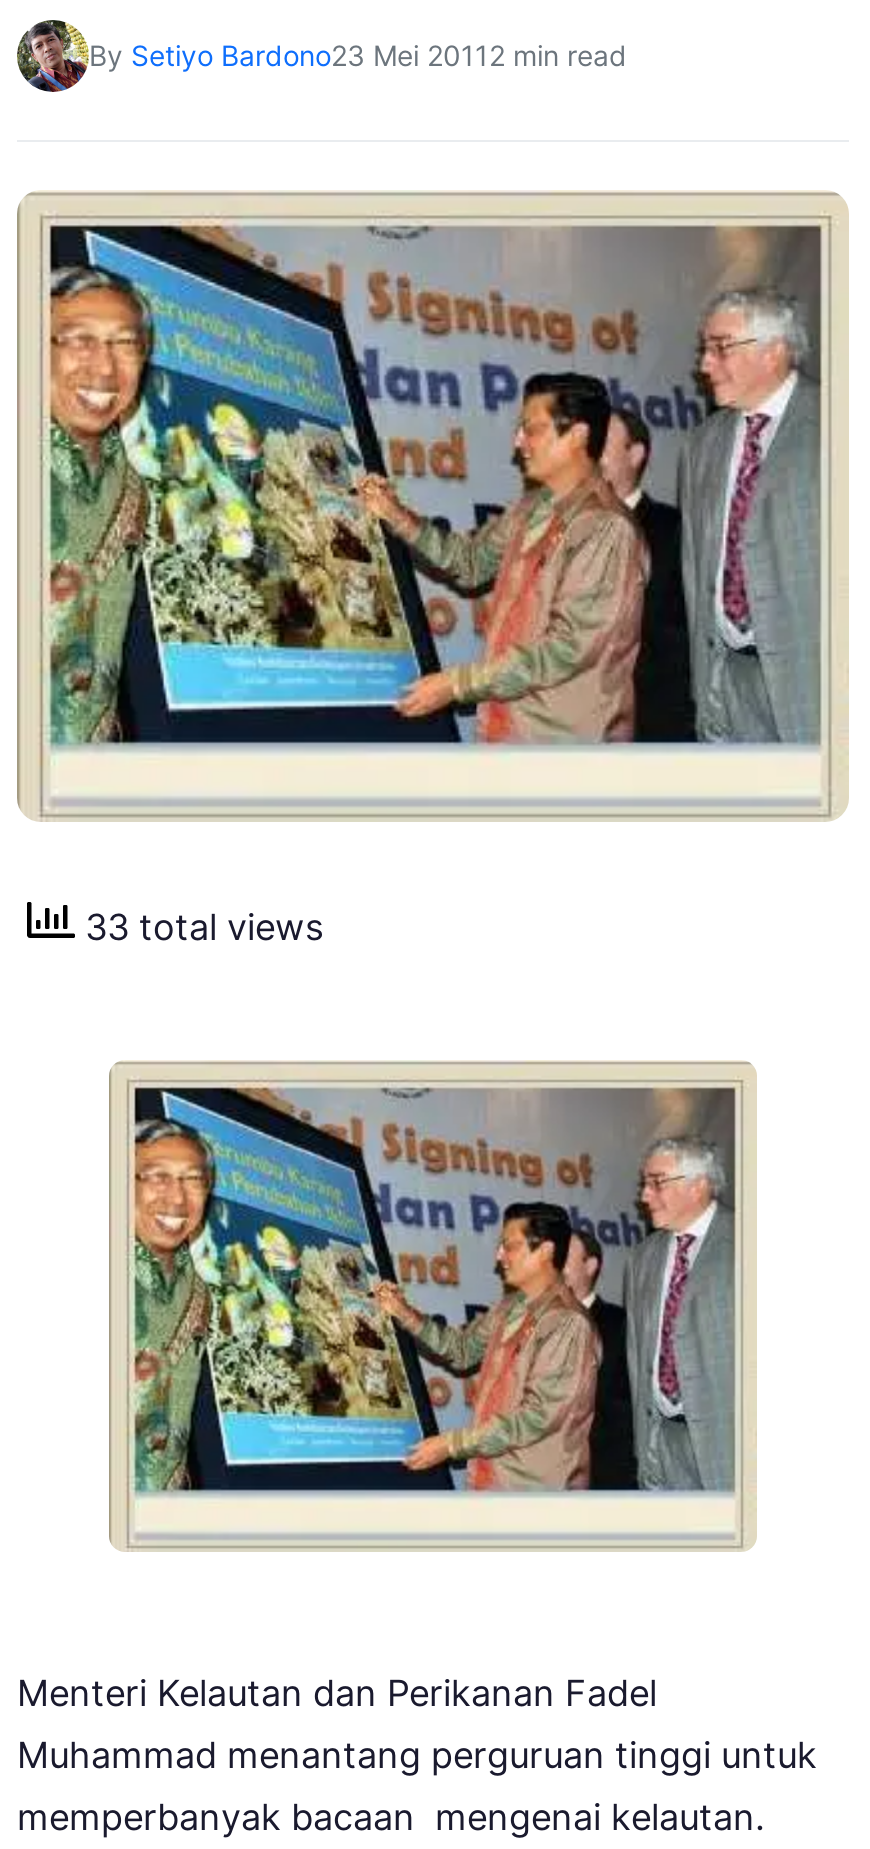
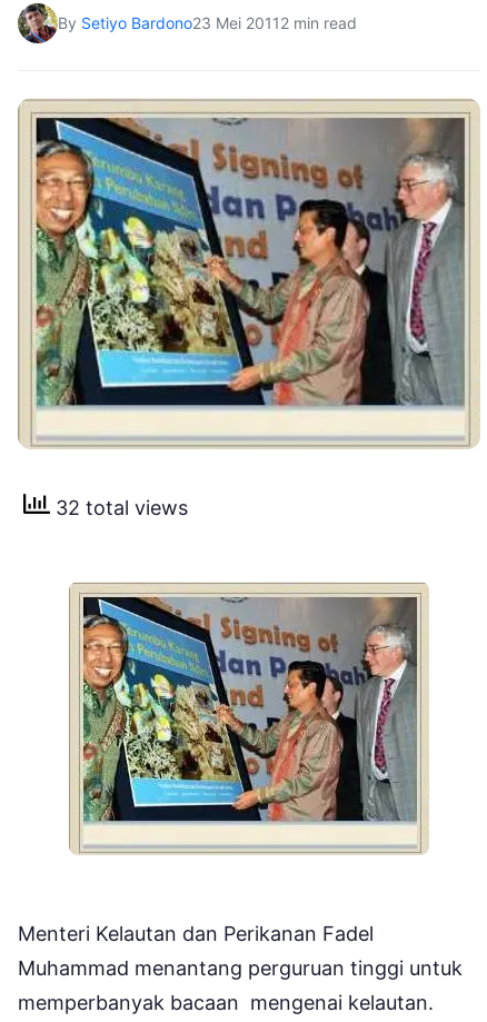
[75,906,323,948] 33 total views -> [50,496,188,519] 32 total views

